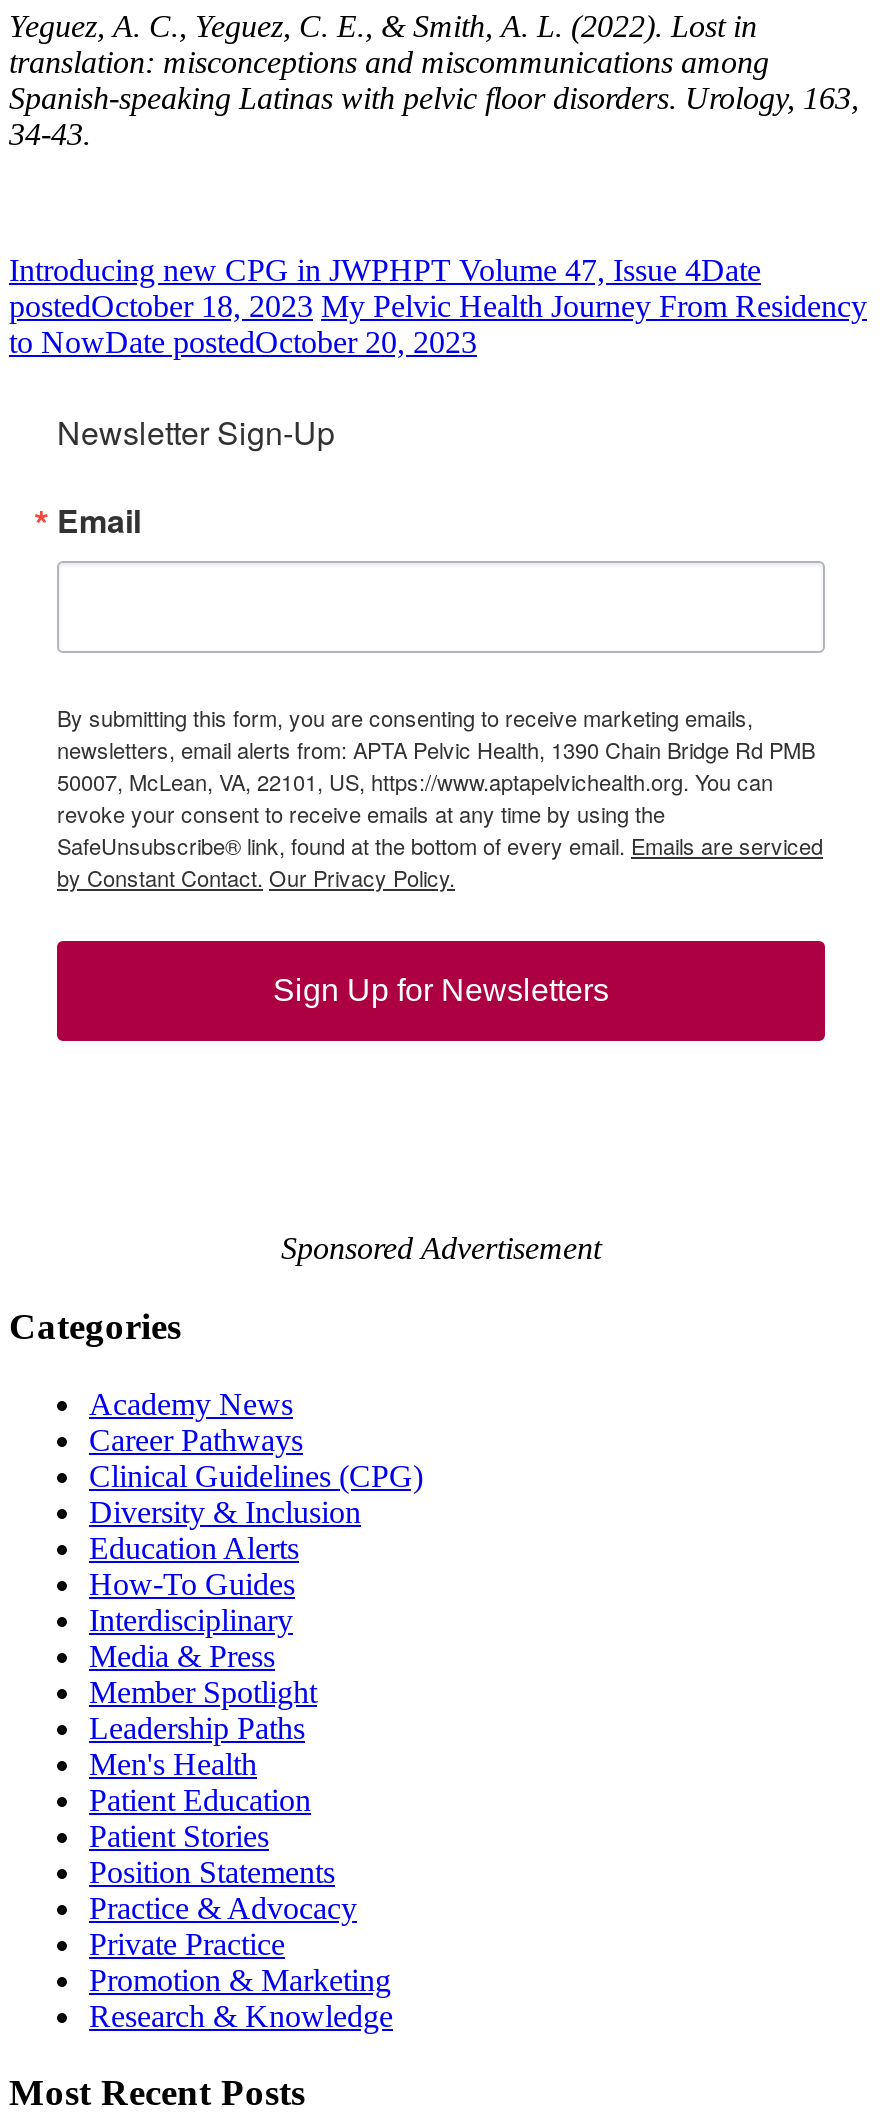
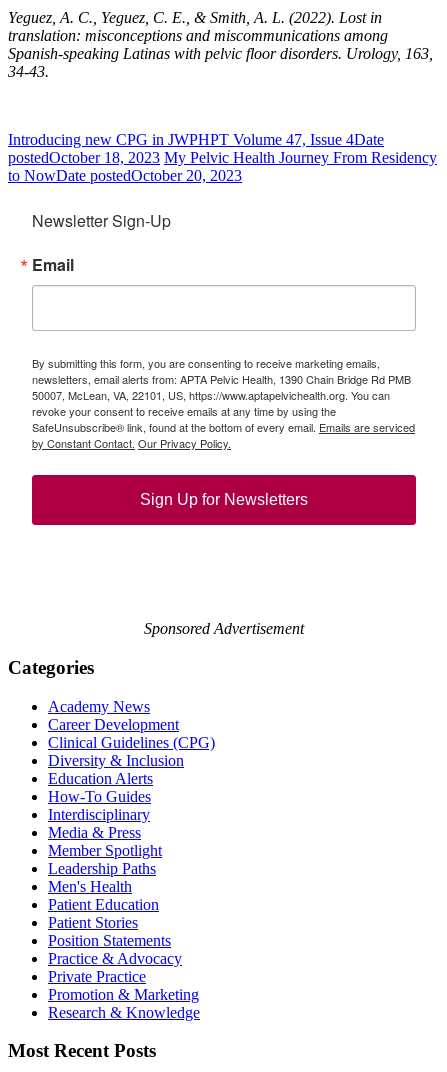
[89,1423,303,1457] Career Pathways -> [48,716,179,733] Career Development

